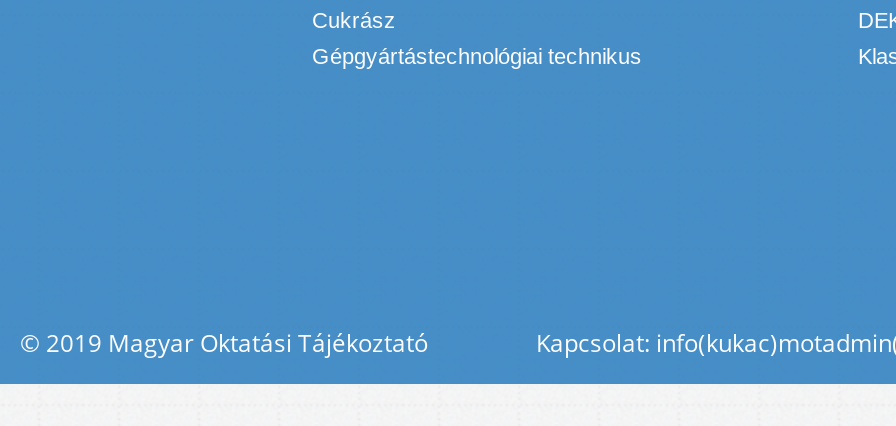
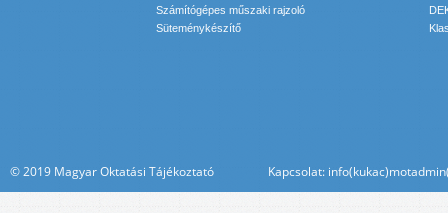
[312,7,396,31] Cukrász -> [156,4,305,16] Számítógépes műszaki rajzoló
[312,43,642,67] Gépgyártástechnológiai technikus -> [156,22,241,34] Süteménykészítő

